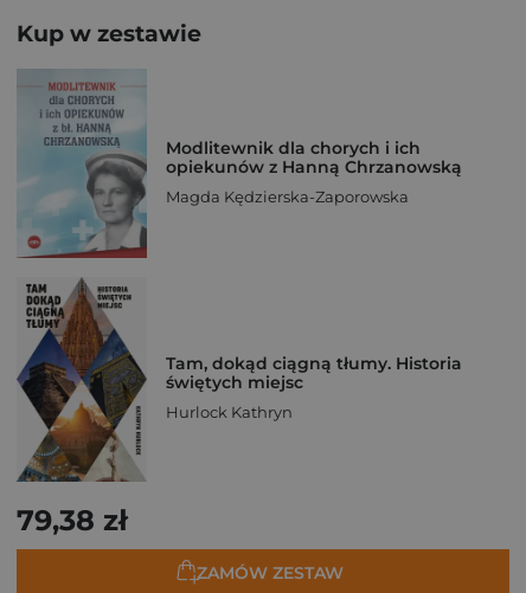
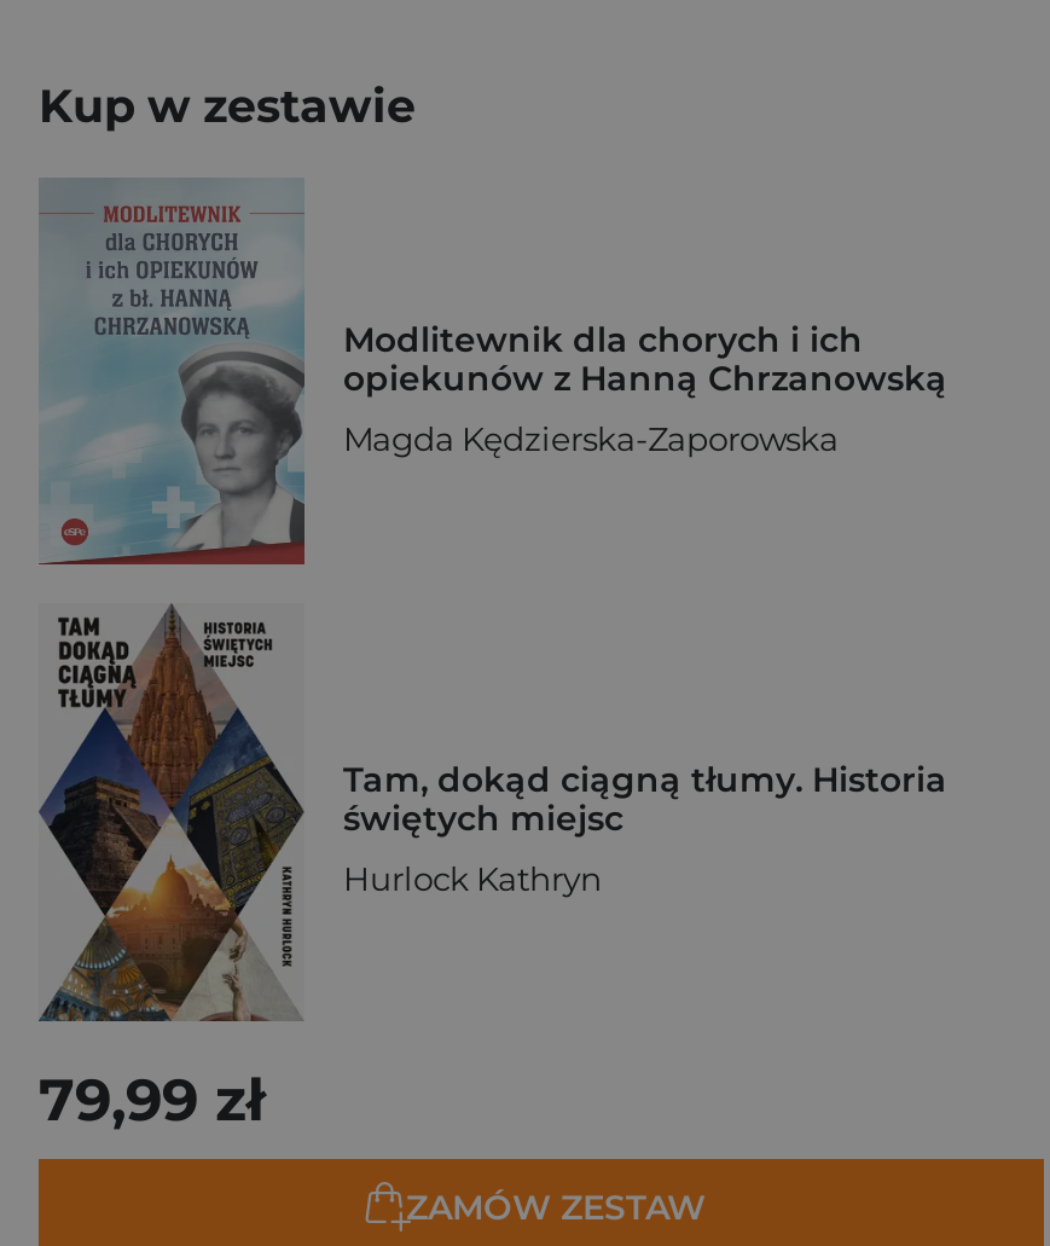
[17,503,127,537] 79,38 zł -> [39,1064,263,1135] 79,99 zł

